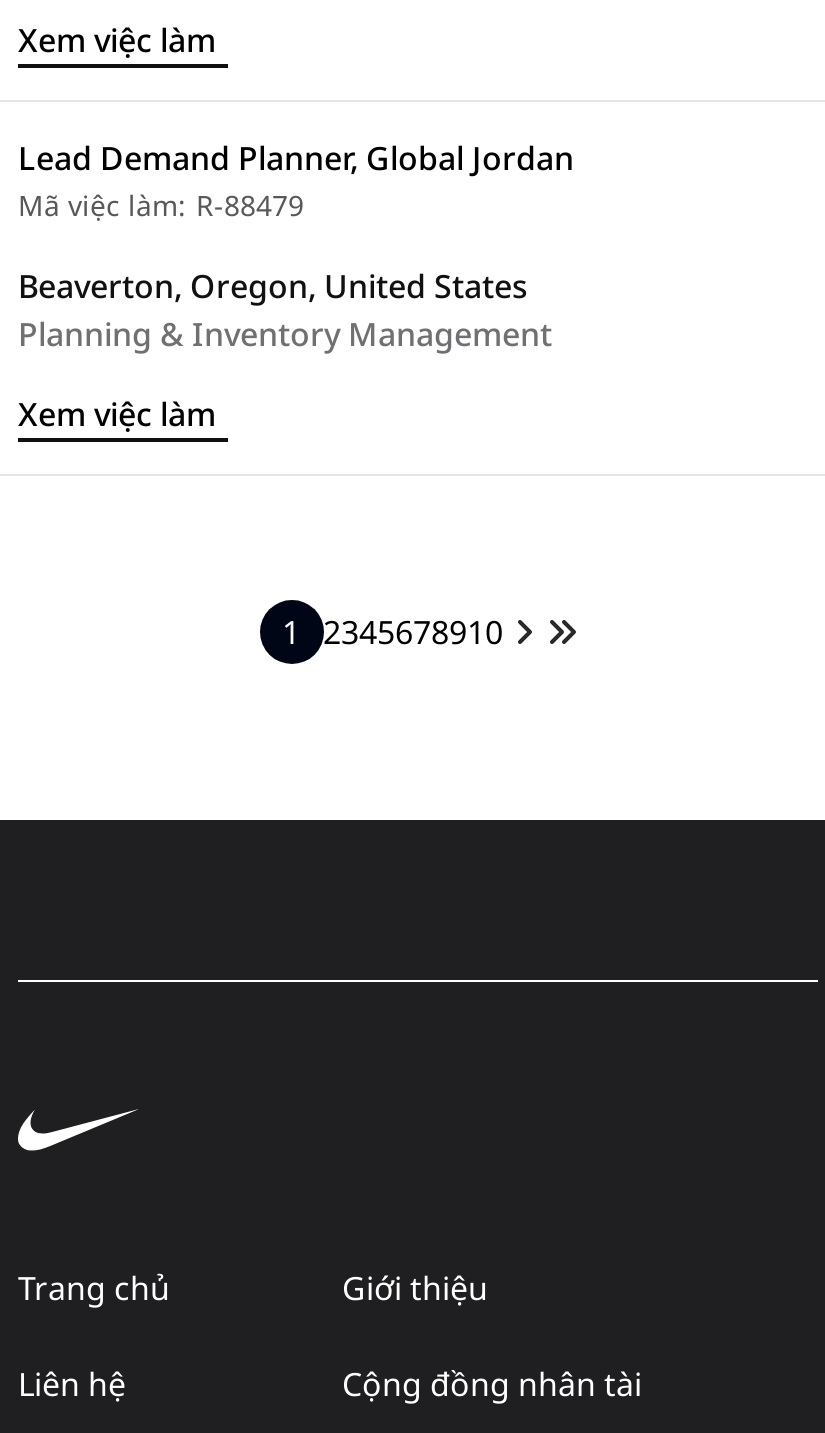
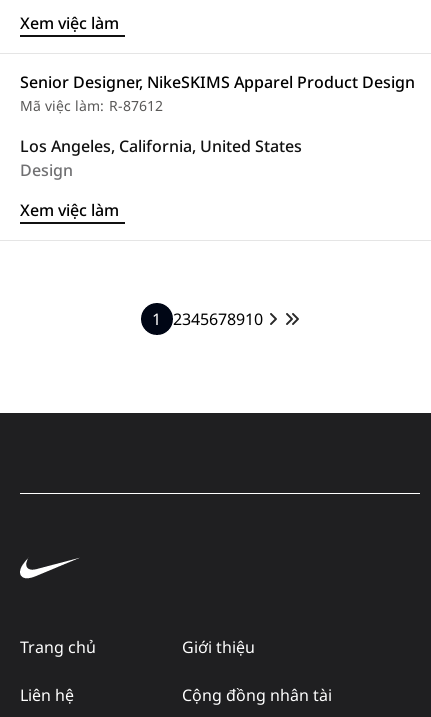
[18,136,574,224] Lead Demand Planner, Global Jordan | R-88479 -> [20,71,415,115] Senior Designer, NikeSKIMS Apparel Product Design | R-87612
[18,264,552,356] Beaverton, Oregon, United States | Planning & Inventory Management -> [20,135,302,181] Los Angeles, California, United States | Design

